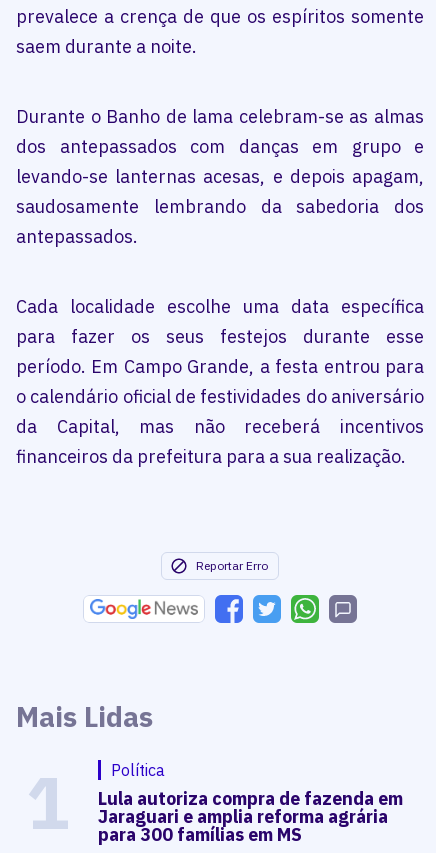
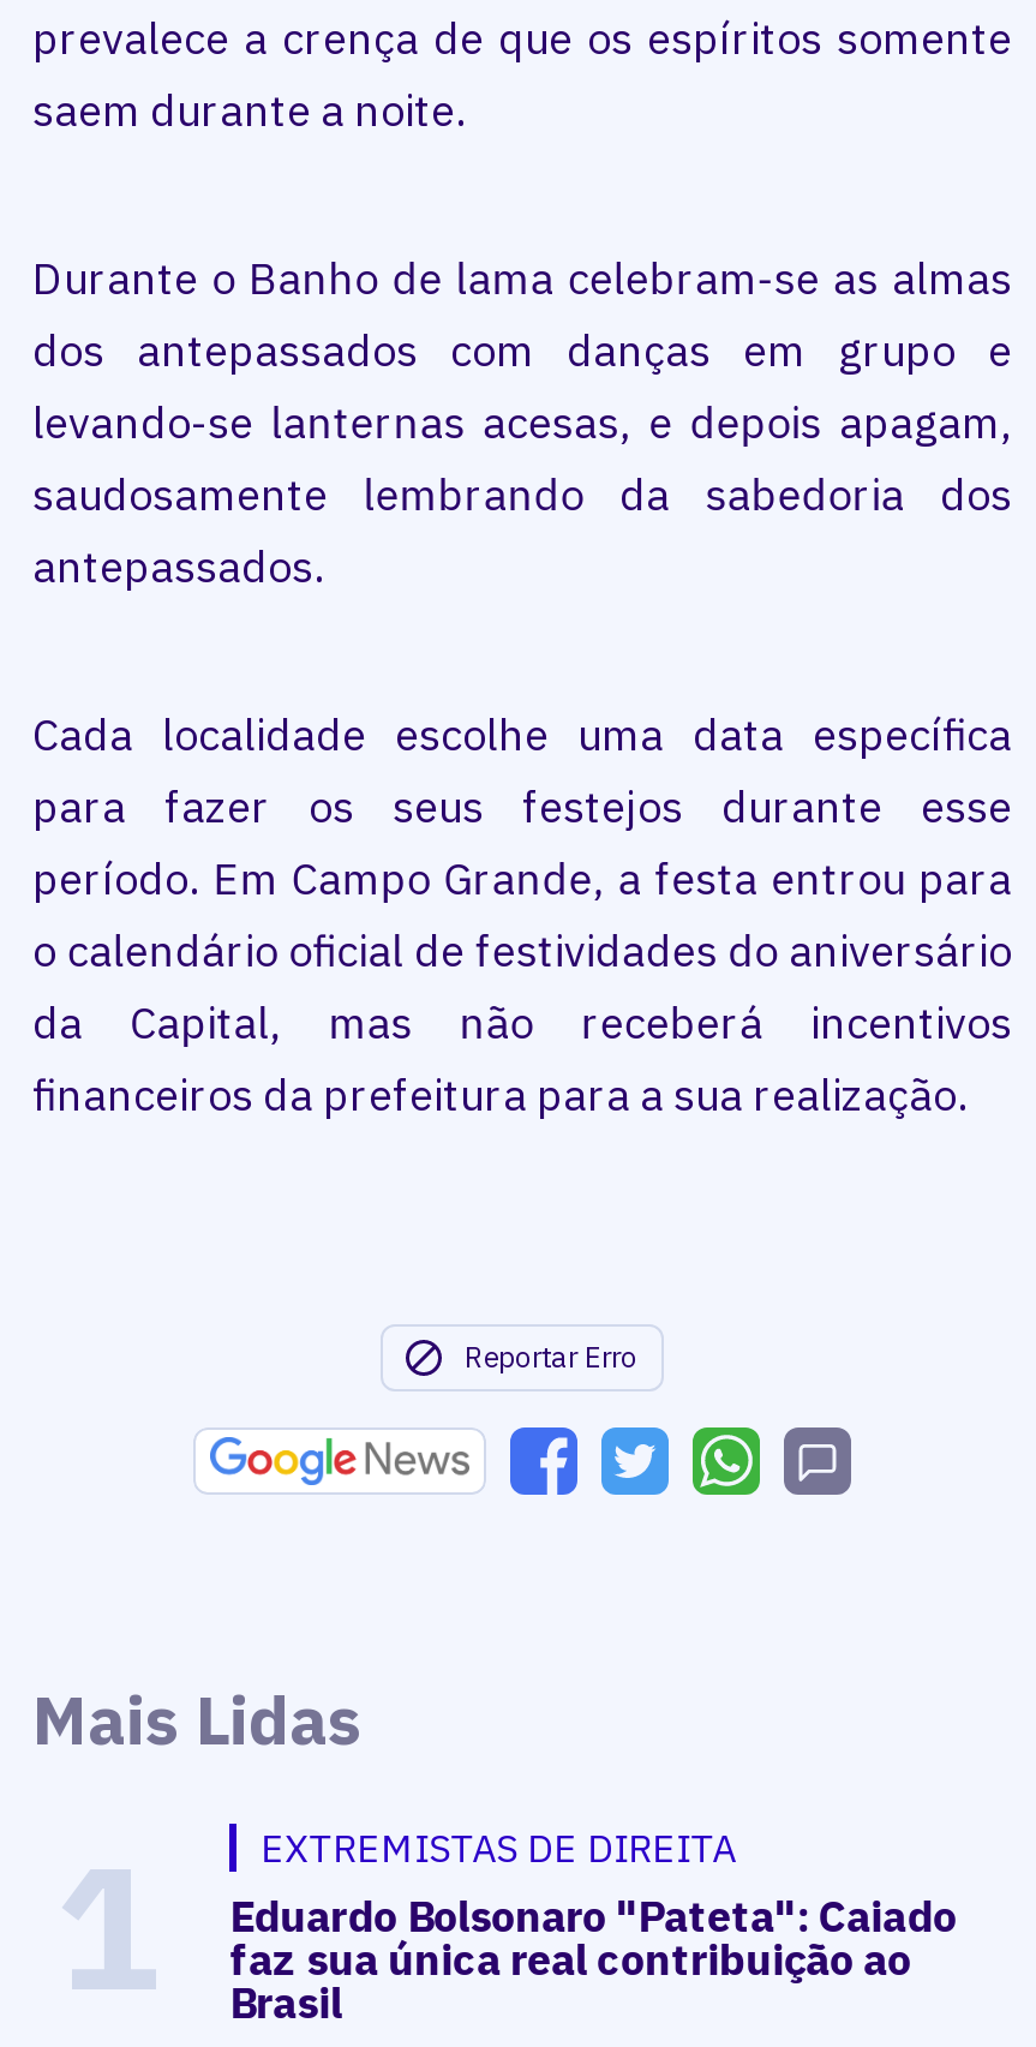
[98,760,403,846] Política | Lula autoriza compra de fazenda em | Jaraguari e amplia reforma agrária | para 300 famílias em MS -> [230,1824,957,2030] EXTREMISTAS DE DIREITA | Eduardo Bolsonaro "Pateta": Caiado | faz sua única real contribuição ao | Brasil

